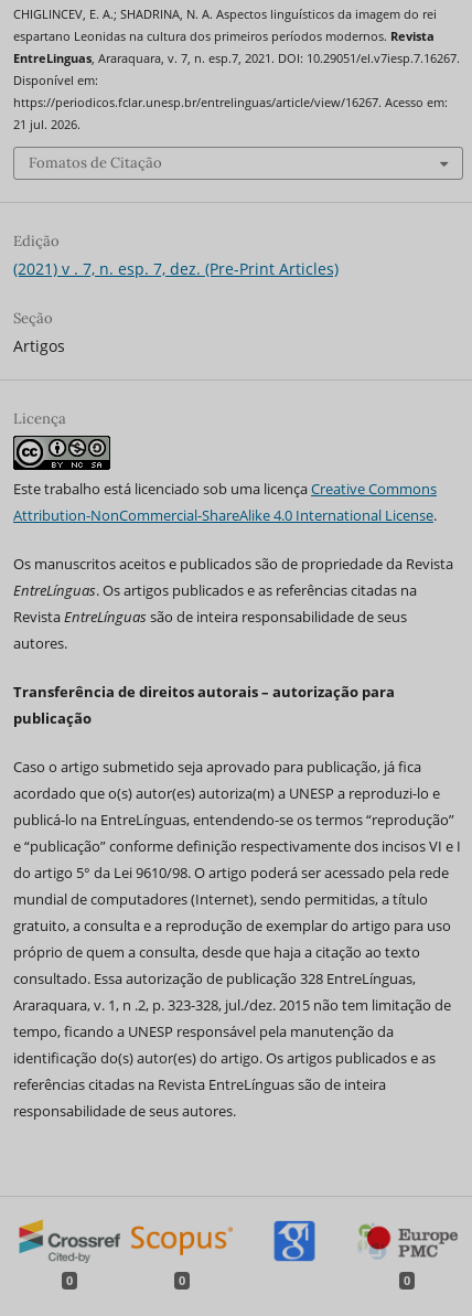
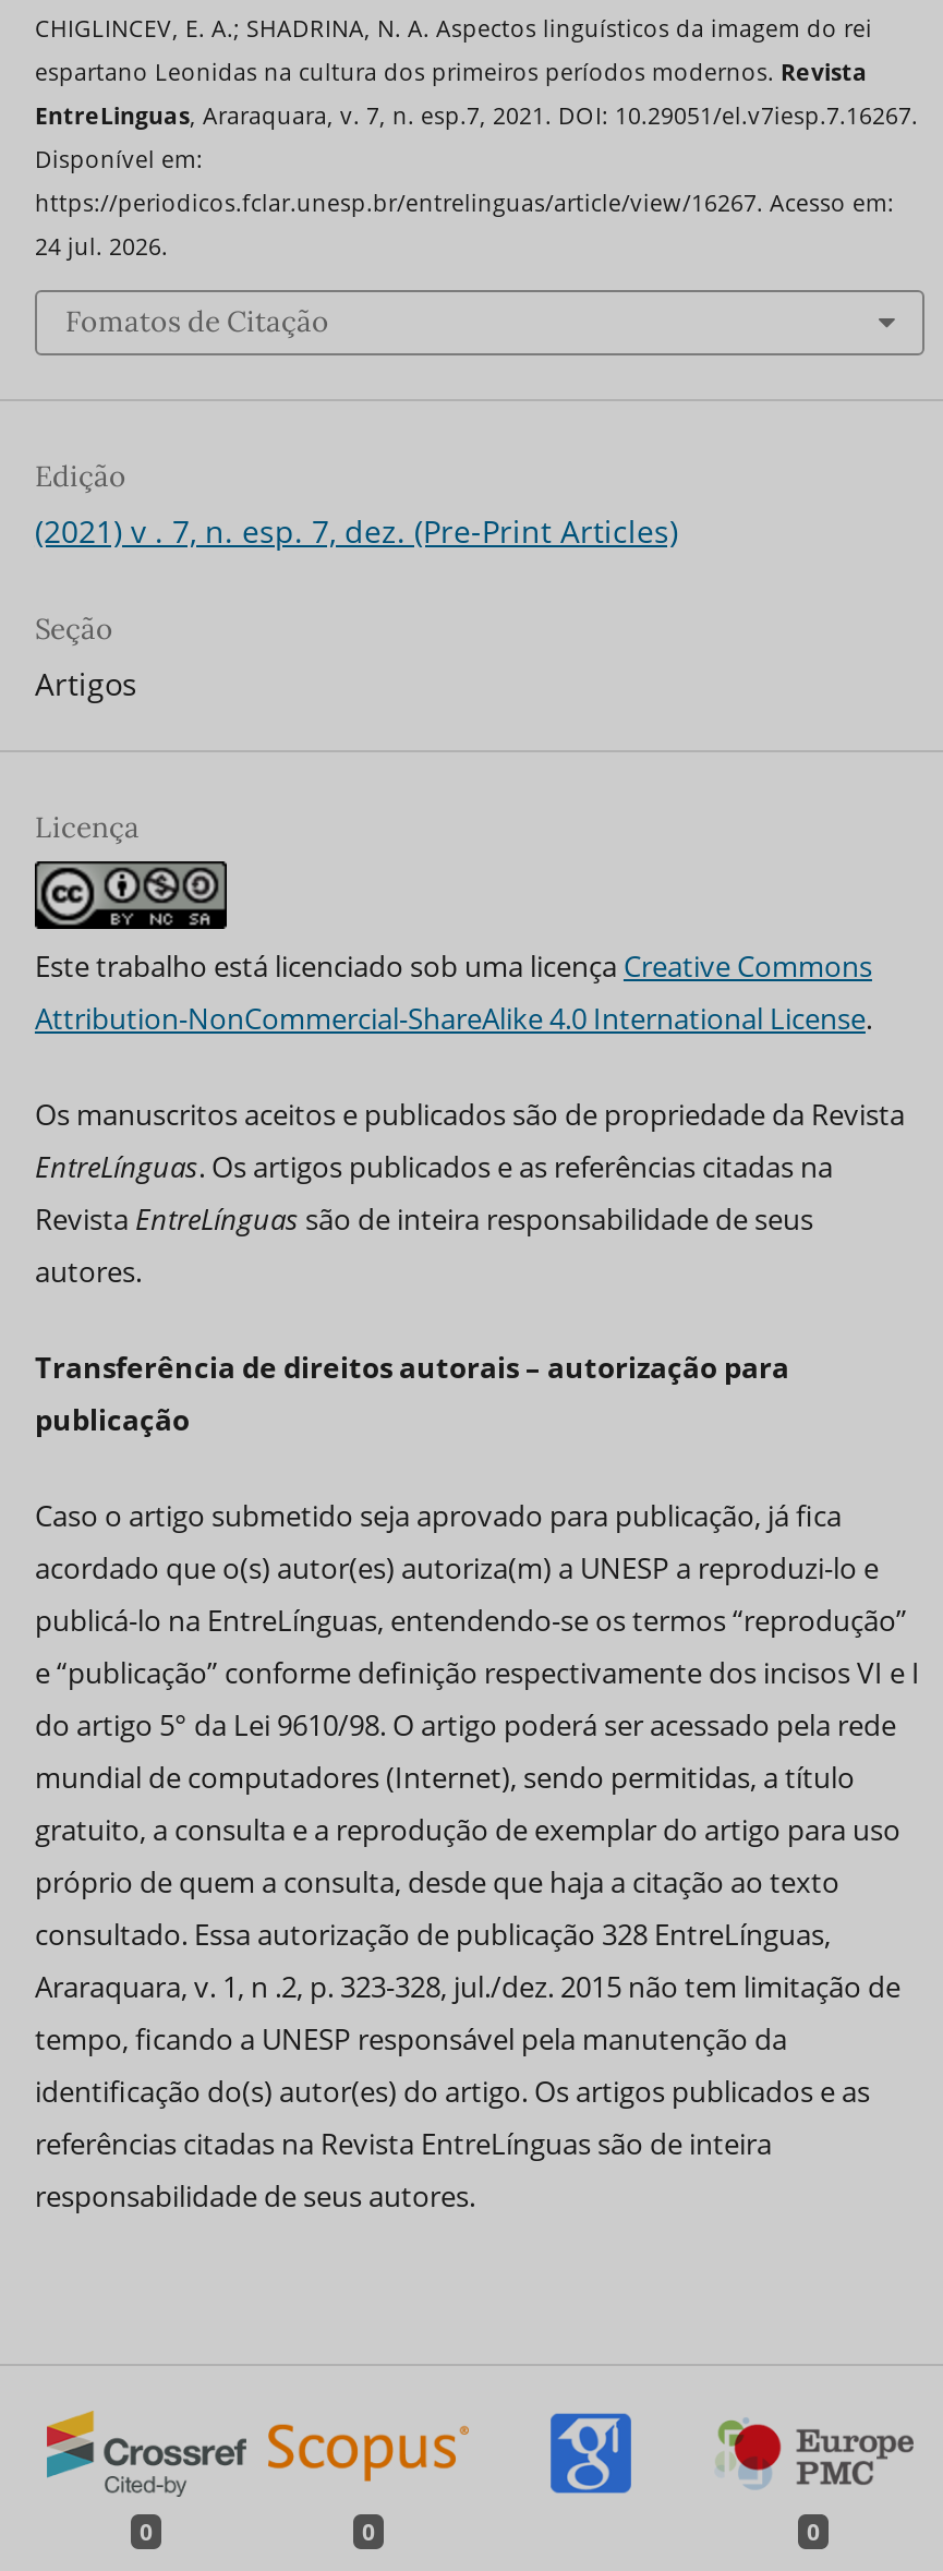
[13,117,81,132] 21 jul. 2026. -> [35,231,168,261] 24 jul. 2026.

